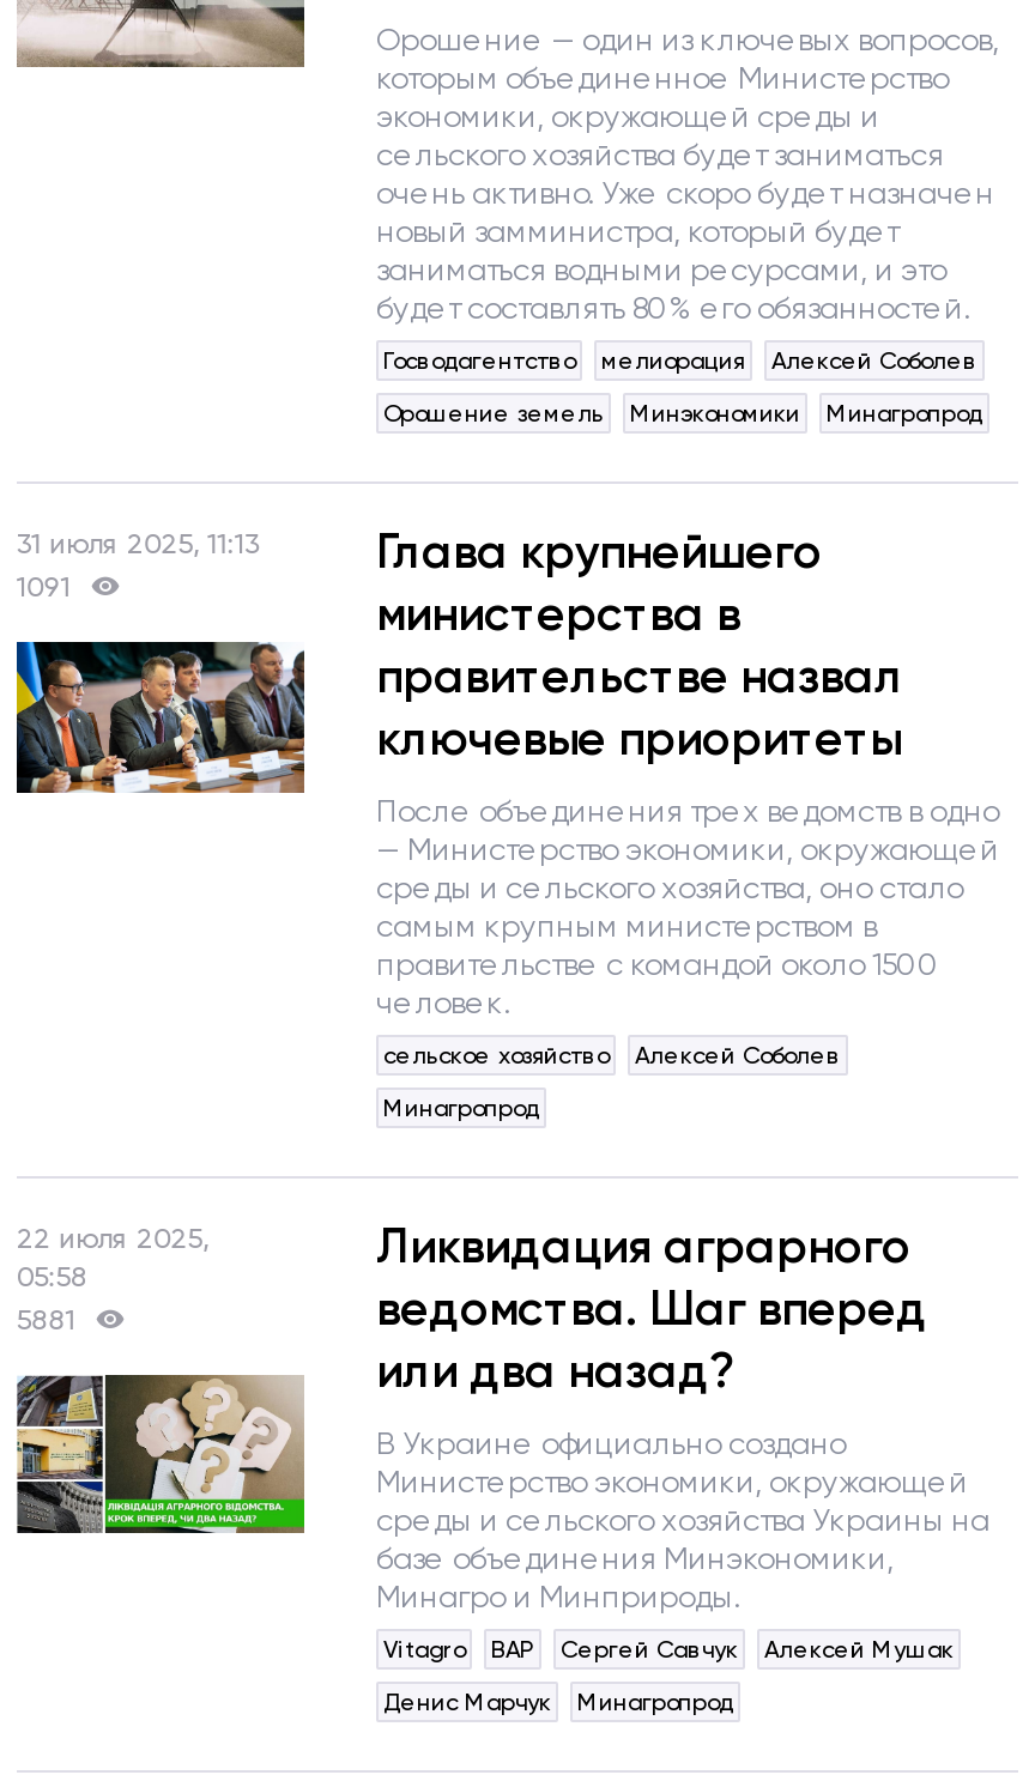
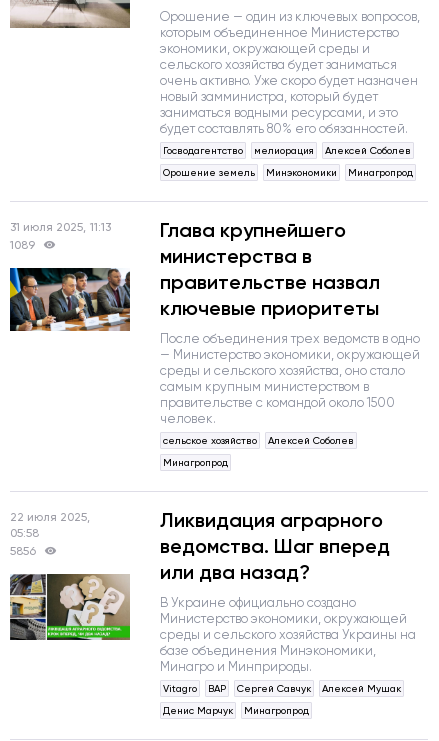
[17,569,71,603] 1091 -> [10,238,35,252] 1089
[17,1302,75,1336] 5881 -> [10,544,36,558] 5856

